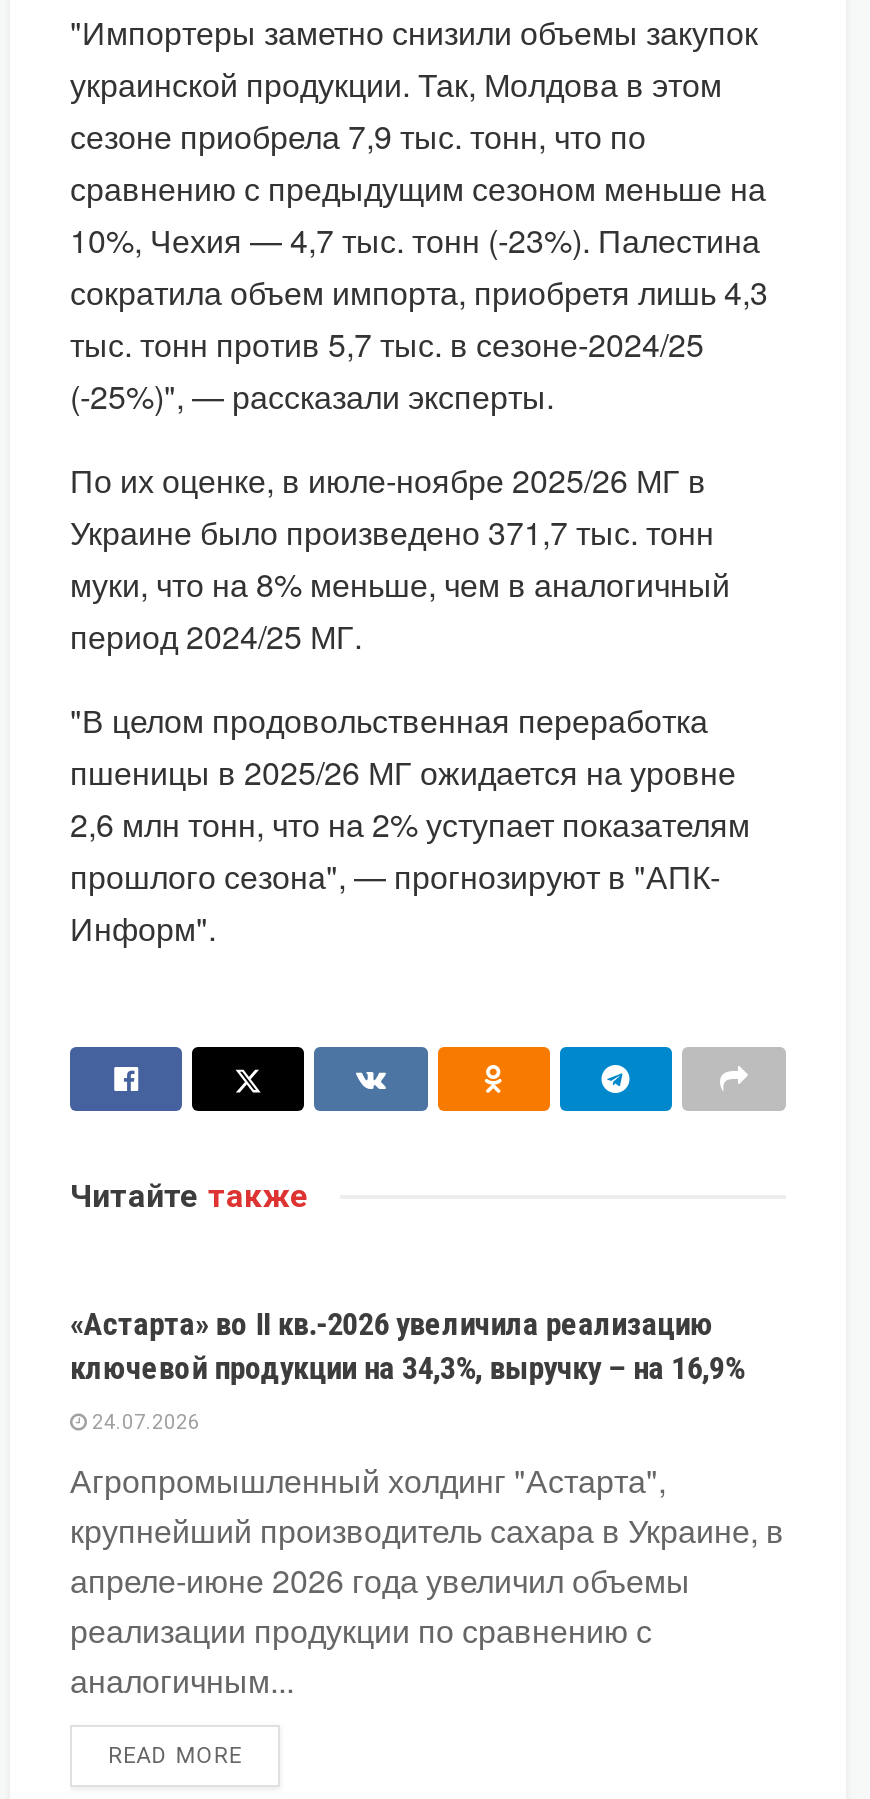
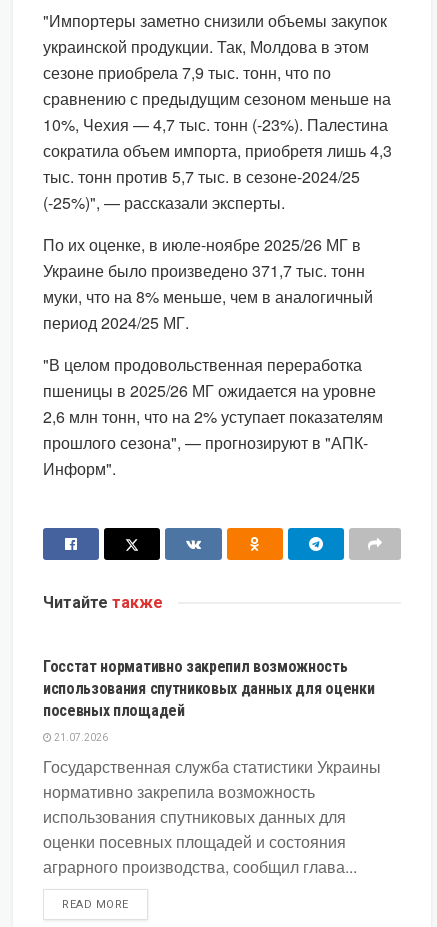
[70,1305,744,1387] «Астарта» во II кв.-2026 увеличила реализацию | ключевой продукции на 34,3%, выручку – на 16,9% -> [43,657,374,720] Госстат нормативно закрепил возможность | использования спутниковых данных для оценки | посевных площадей
[88,1411,200,1433] 24.07.2026 -> [52,732,108,743] 21.07.2026
[70,1457,784,1703] Агропромышленный холдинг "Астарта", | крупнейший производитель сахара в Украине, в | апреле-июне 2026 года увеличил объемы | реализации продукции по сравнению с | аналогичным... -> [43,755,381,878] Государственная служба статистики Украины | нормативно закрепила возможность | использования спутниковых данных для | оценки посевных площадей и состояния | аграрного производства, сообщил глава...

